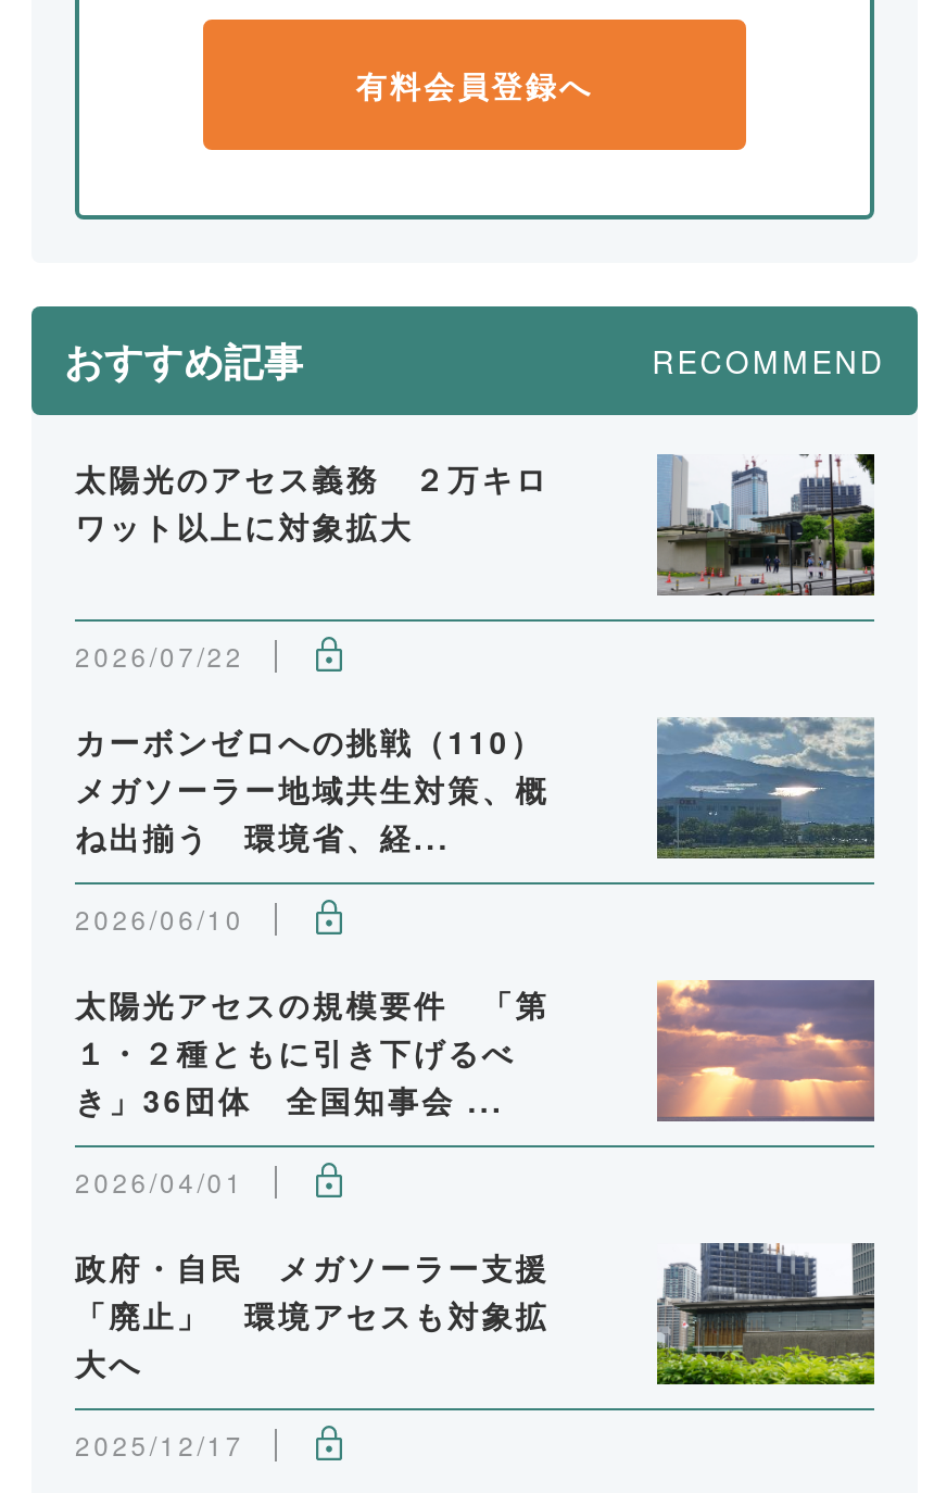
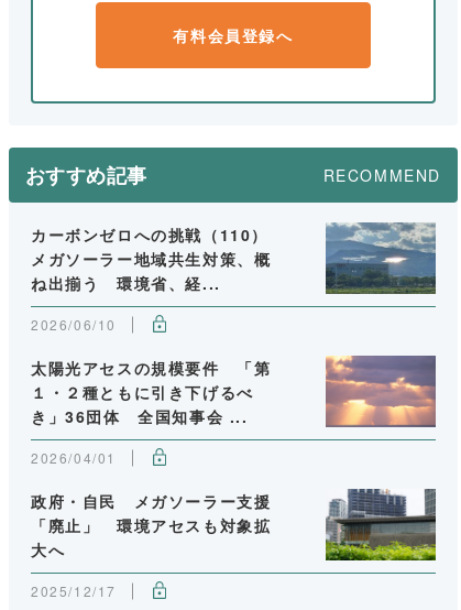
[75,456,549,674] 太陽光のアセス義務 ２万キロ | ワット以上に対象拡大 | 2026/07/22 -> none
[655,452,876,595] [image] -> none

